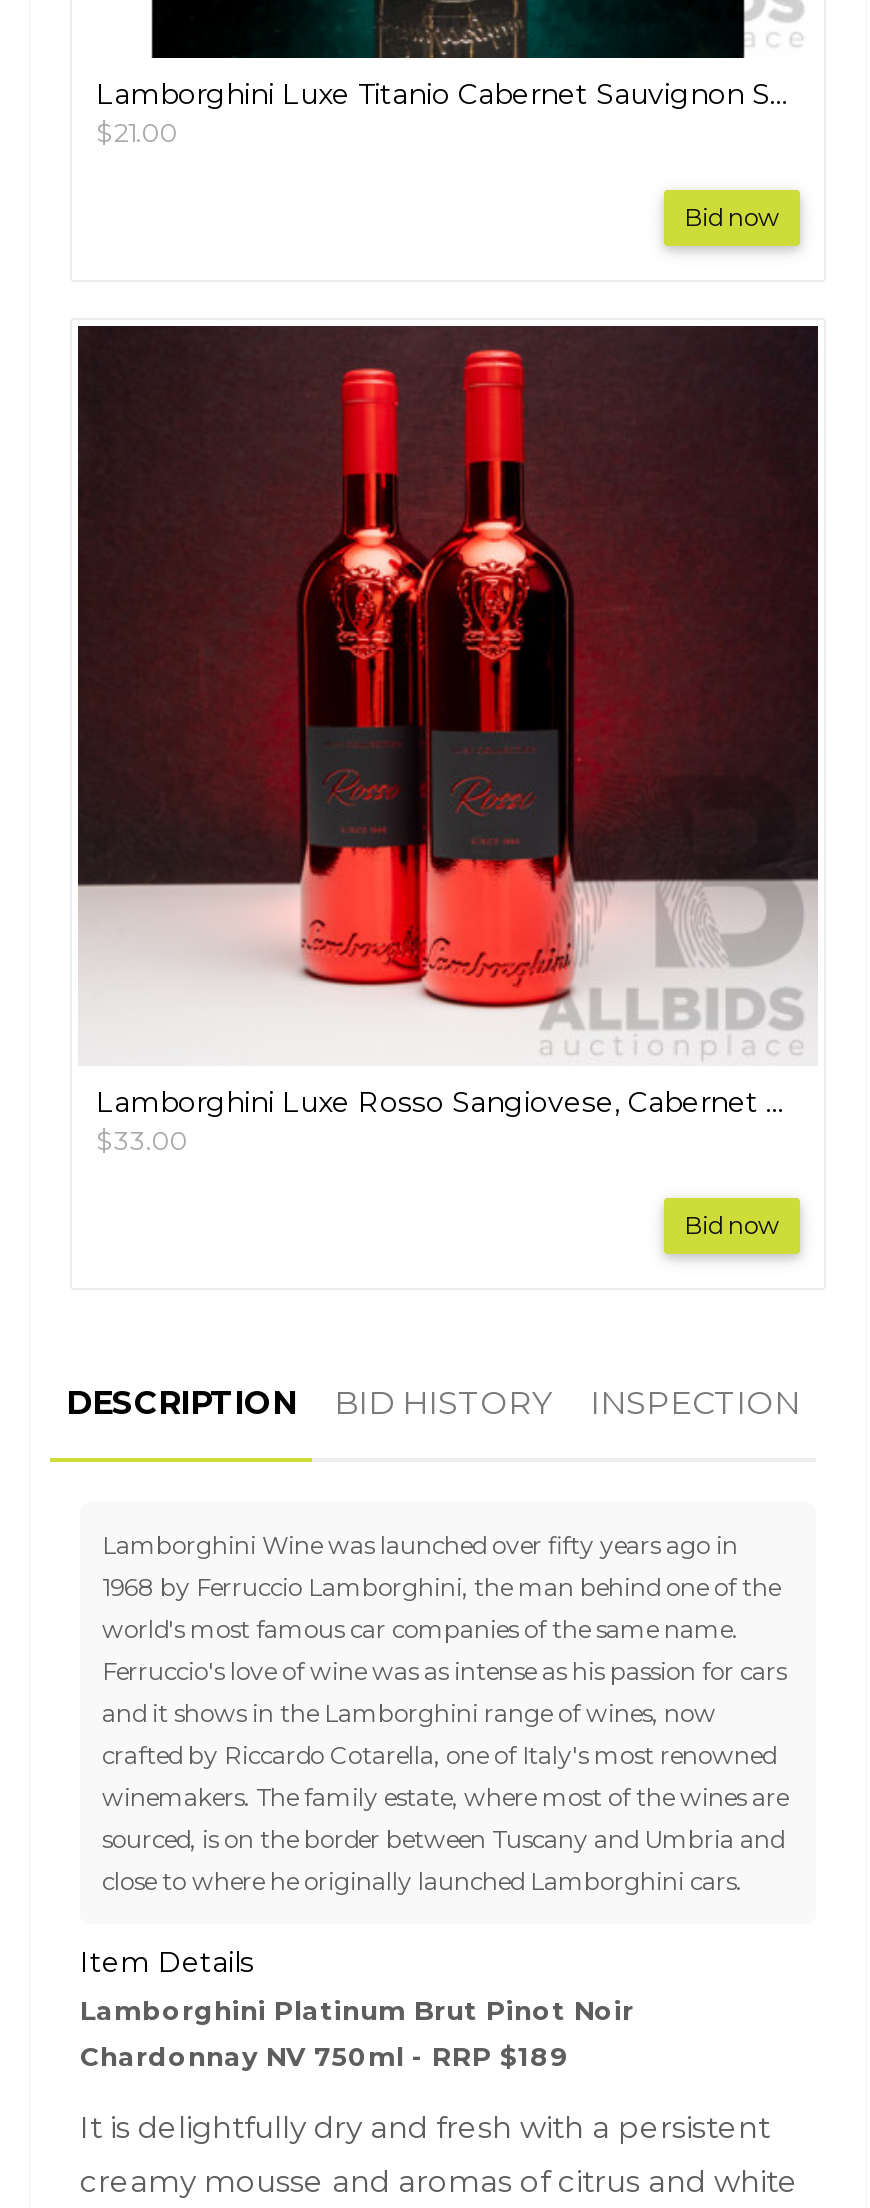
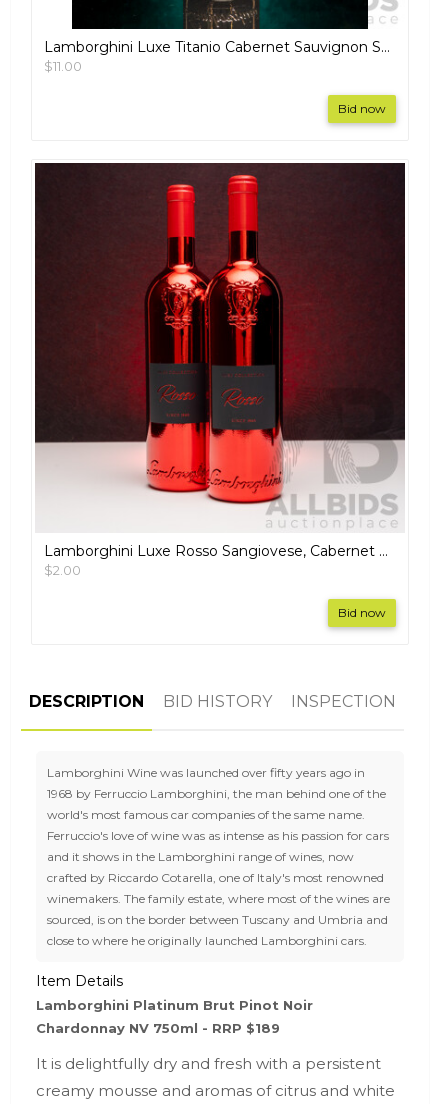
[96,115,178,147] $21.00 -> [44,58,82,74] $11.00
[96,1123,188,1155] $33.00 -> [44,562,81,578] $2.00

